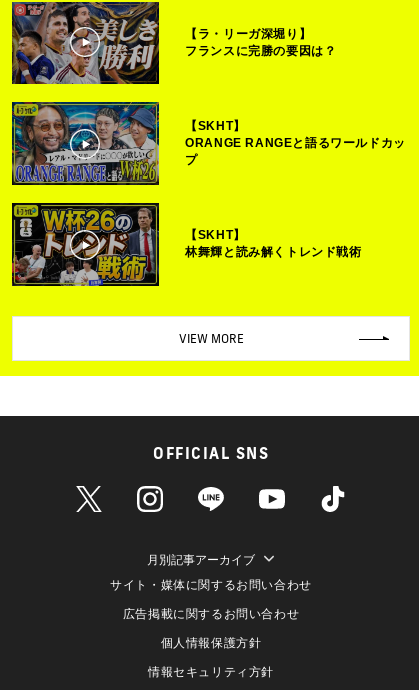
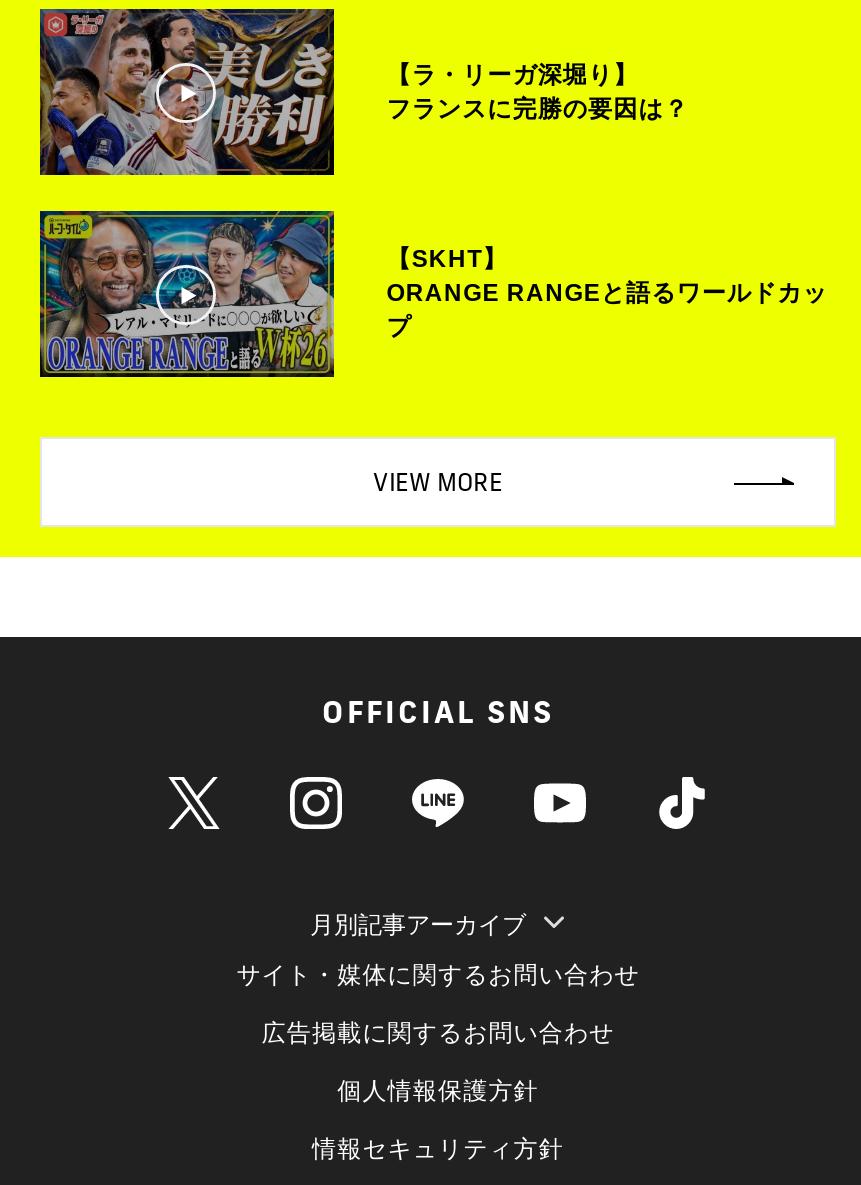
[12,202,362,287] [image] | 【SKHT】 | 林舞輝と読み解くトレンド戦術 -> none

